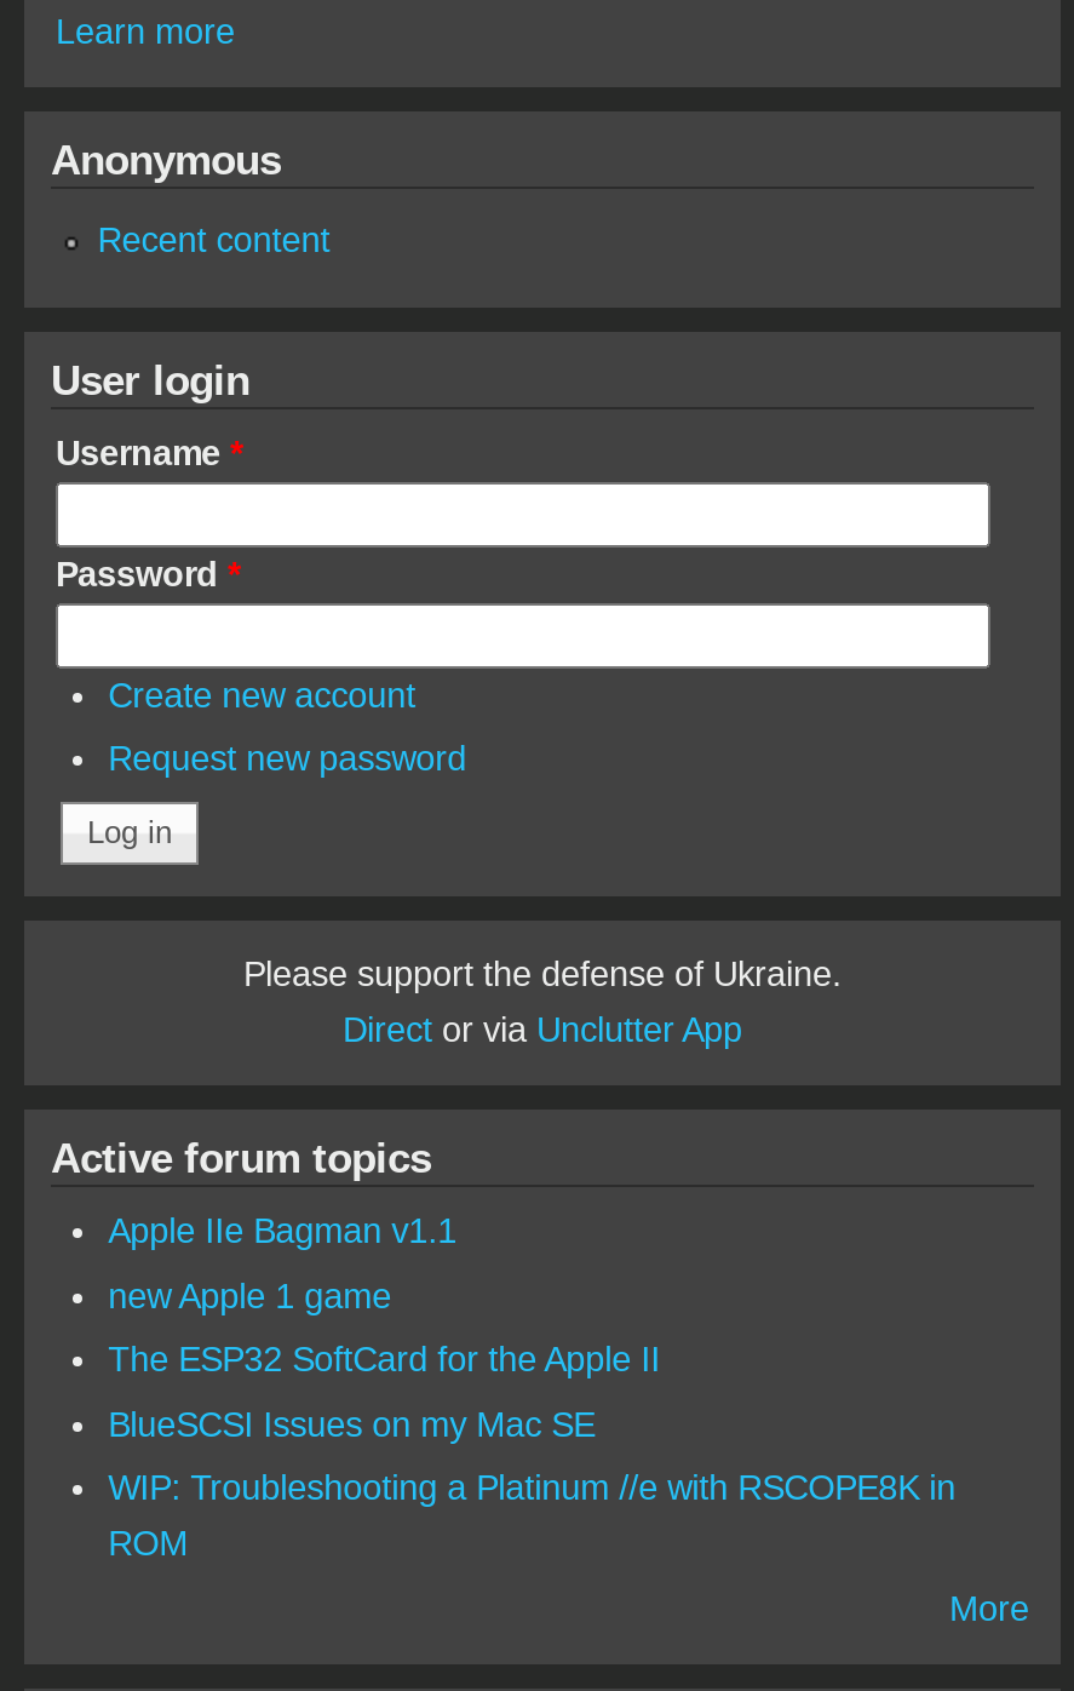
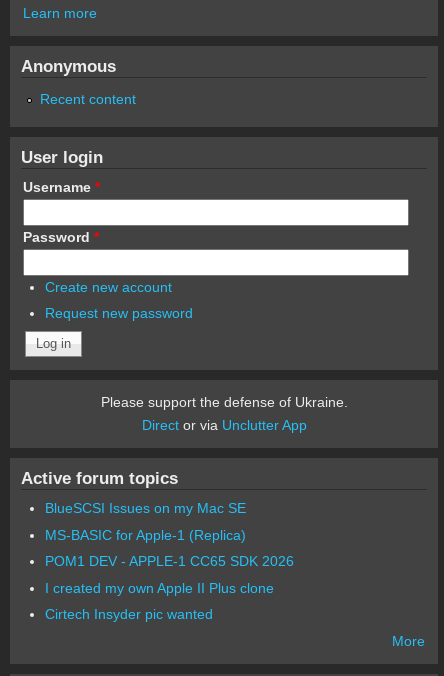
[108,1211,660,1379] Apple IIe Bagman v1.1 | new Apple 1 game | The ESP32 SoftCard for the Apple II -> none
moved [108,1405,595,1443] -> [45,500,246,516]: BlueSCSI Issues on my Mac SE
[108,1469,956,1564] WIP: Troubleshooting a Platinum //e with RSCOPE8K in | ROM -> [45,527,294,622] MS-BASIC for Apple-1 (Replica) | POM1 DEV - APPLE-1 CC65 SDK 2026 | I created my own Apple II Plus clone | Cirtech Insyder pic wanted

